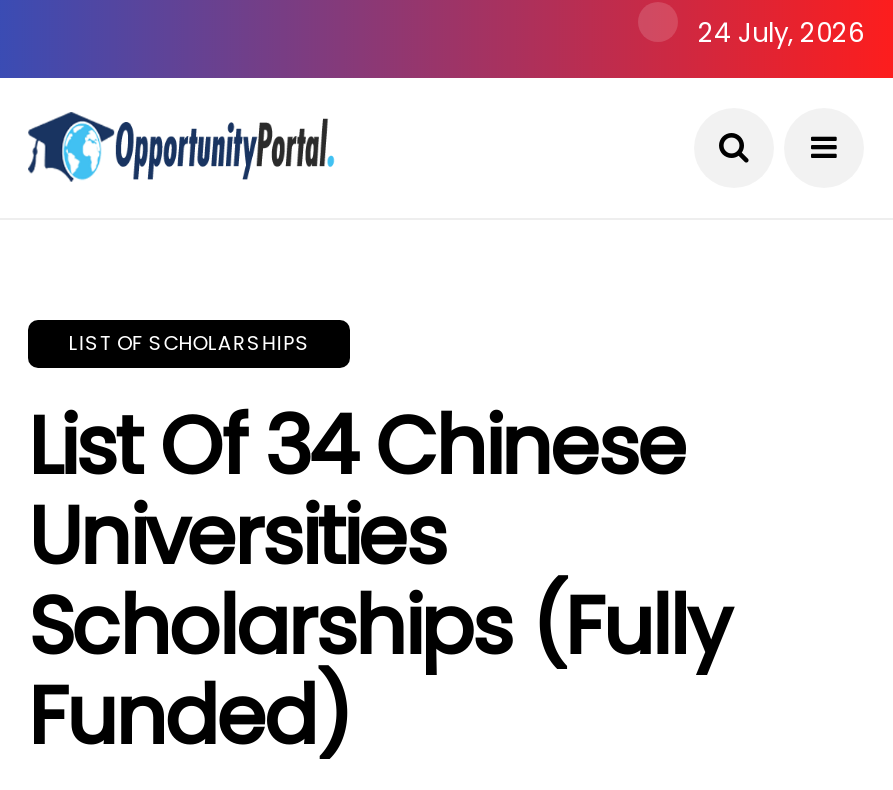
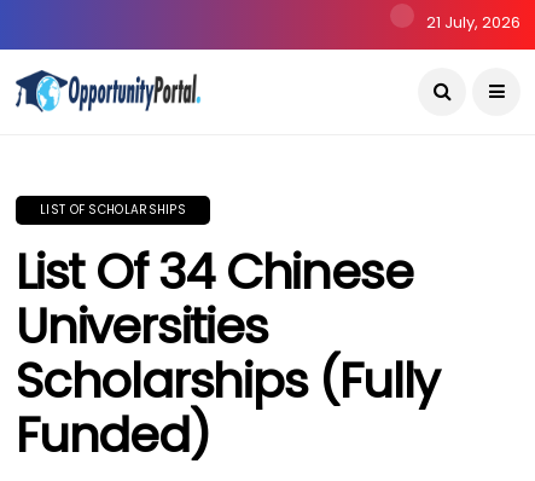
[698,14,864,52] 24 July, 2026 -> [426,11,521,34] 21 July, 2026

